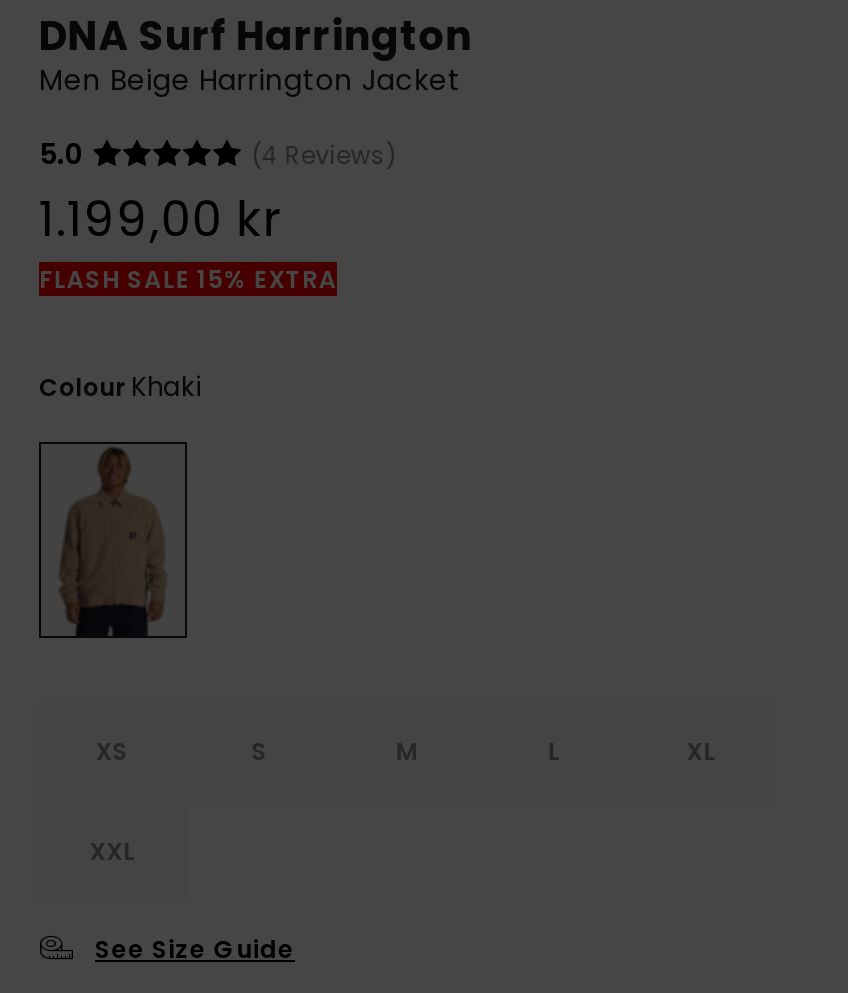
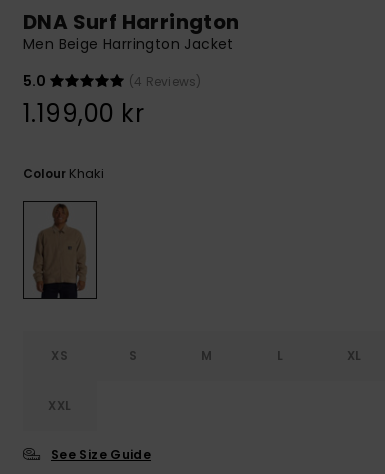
[39,263,337,297] FLASH SALE 15% EXTRA -> none

